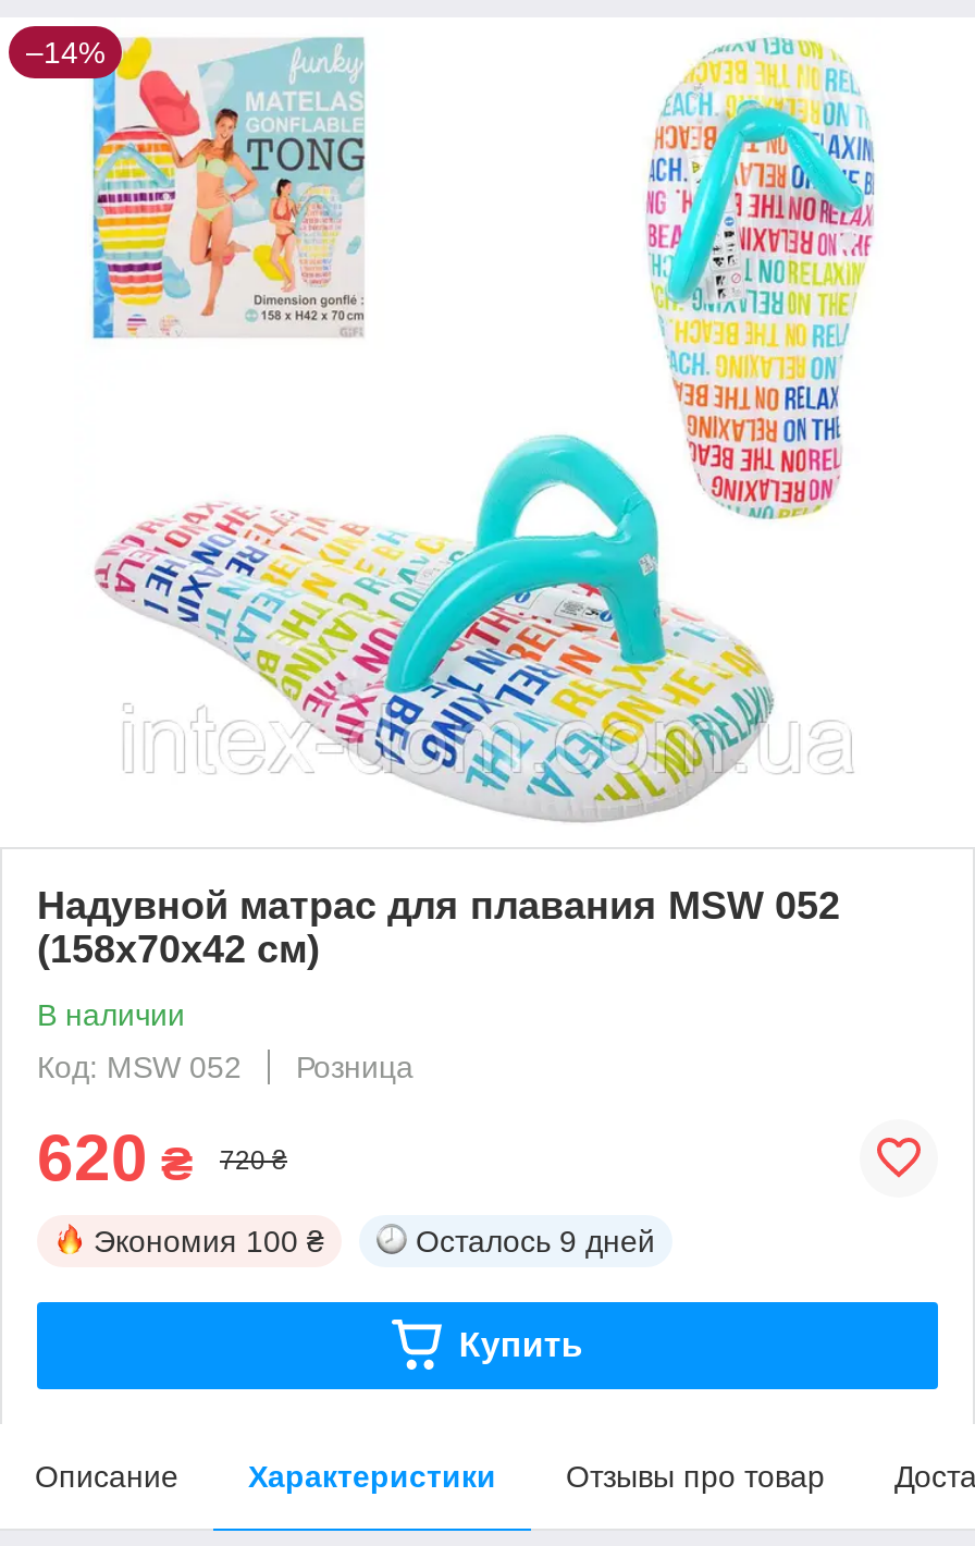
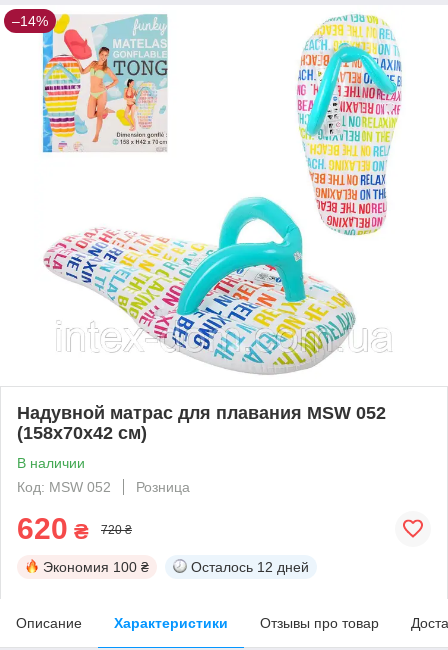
[416,1223,655,1363] Осталось 9 дней | Купить -> [191,559,309,575] Осталось 12 дней

